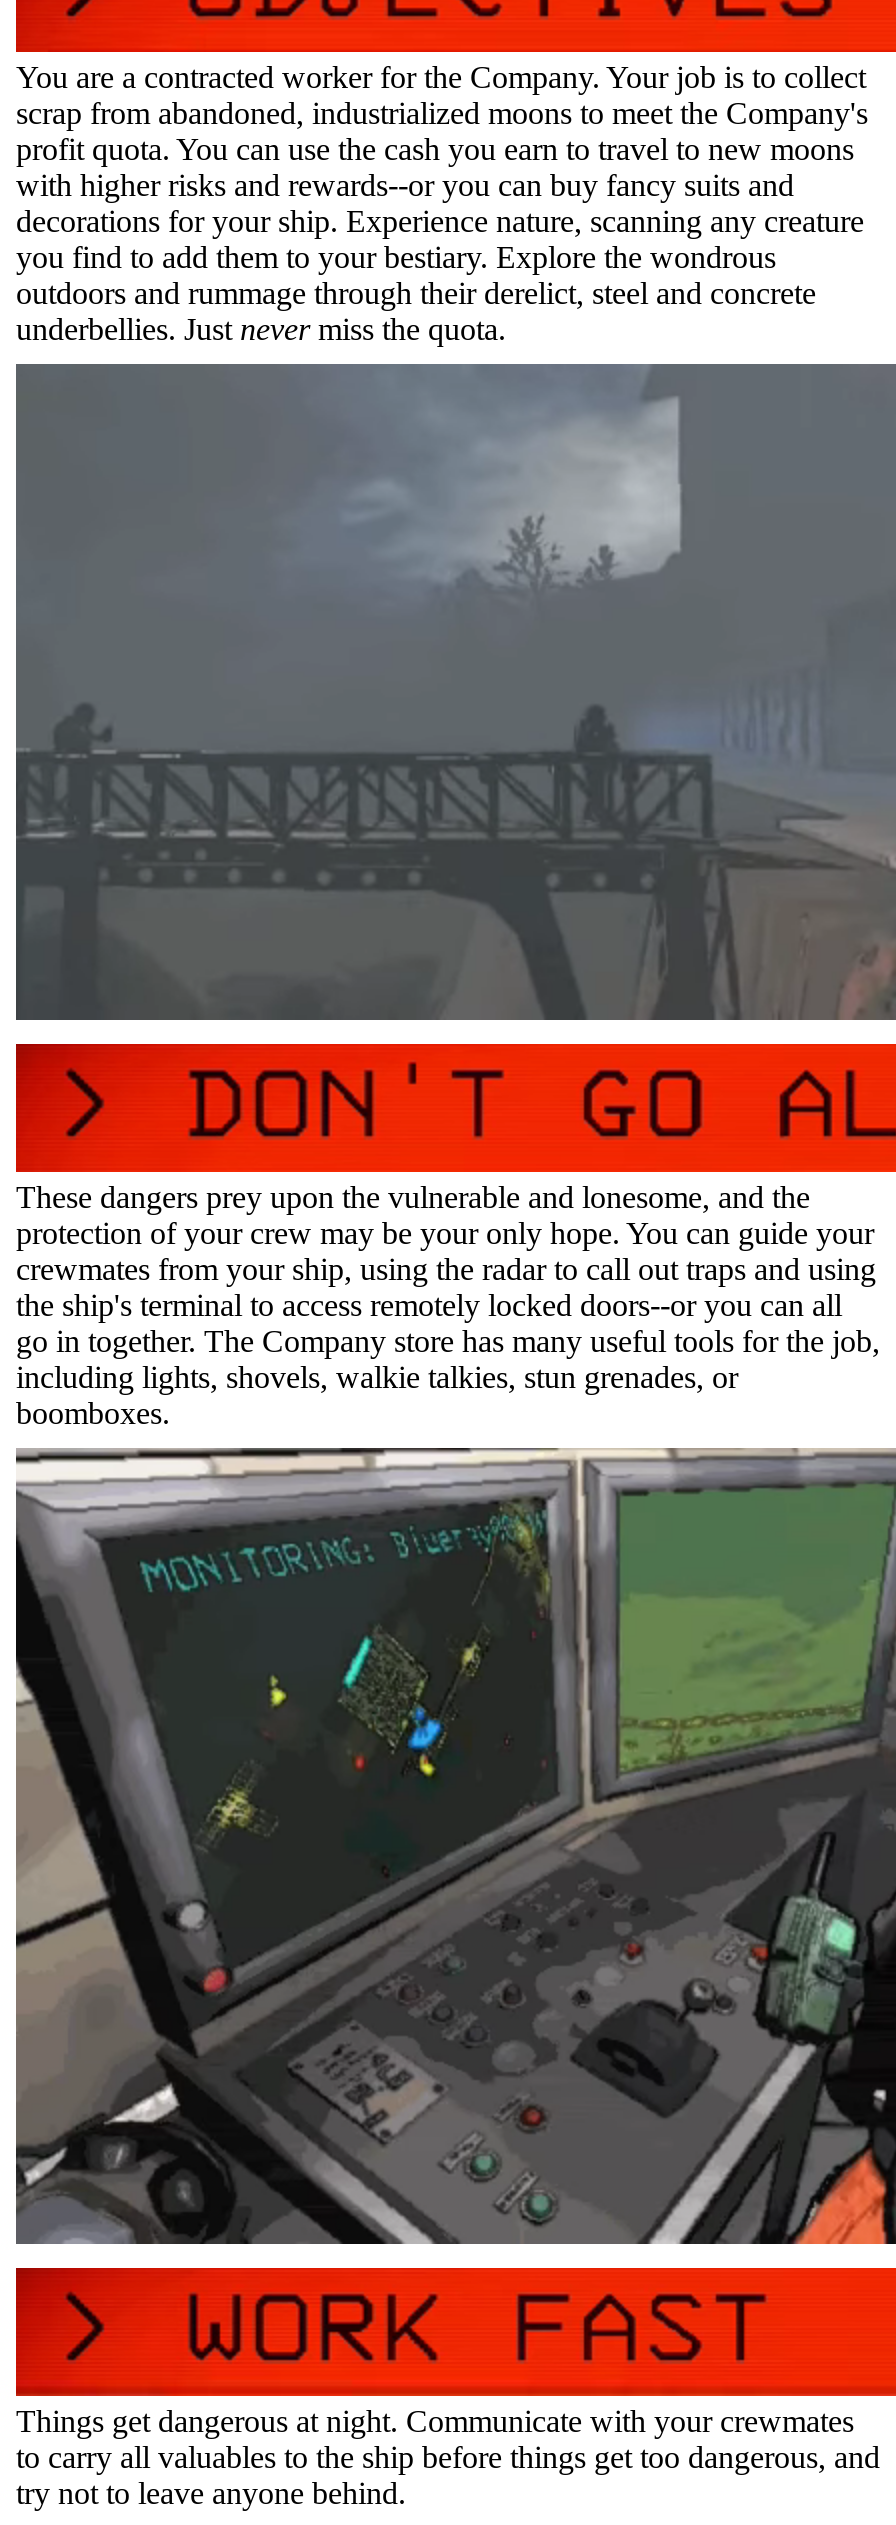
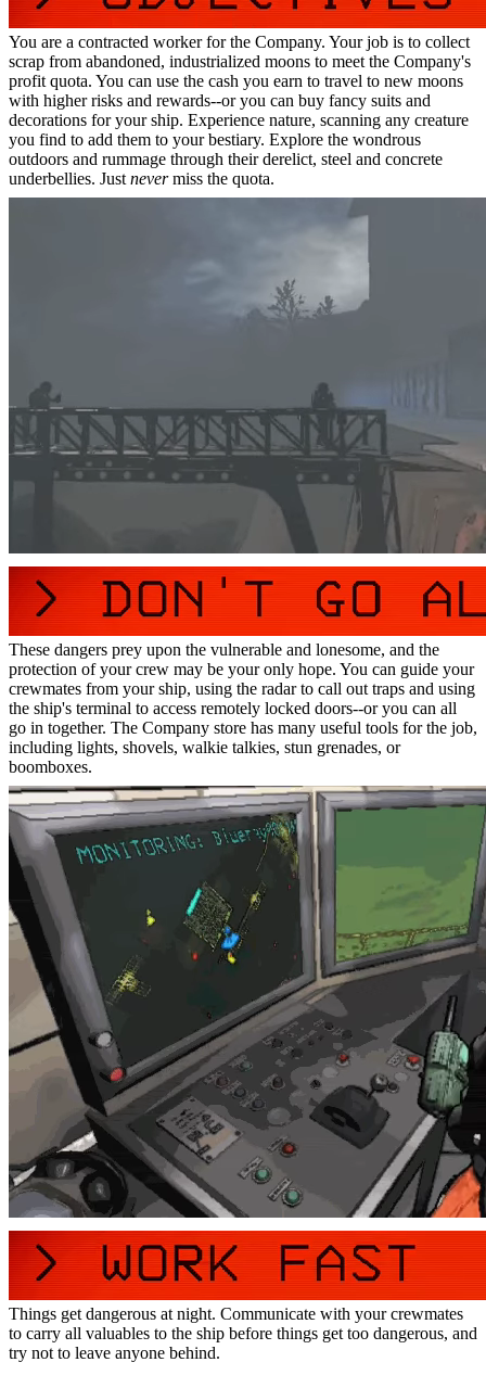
[752,1840,862,2060] [image] -> [410,1011,469,1118] [image]

